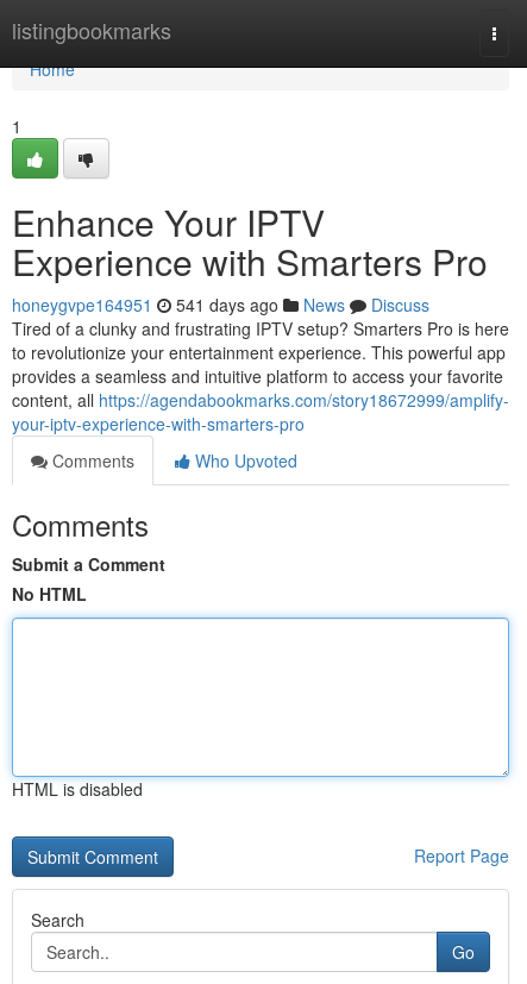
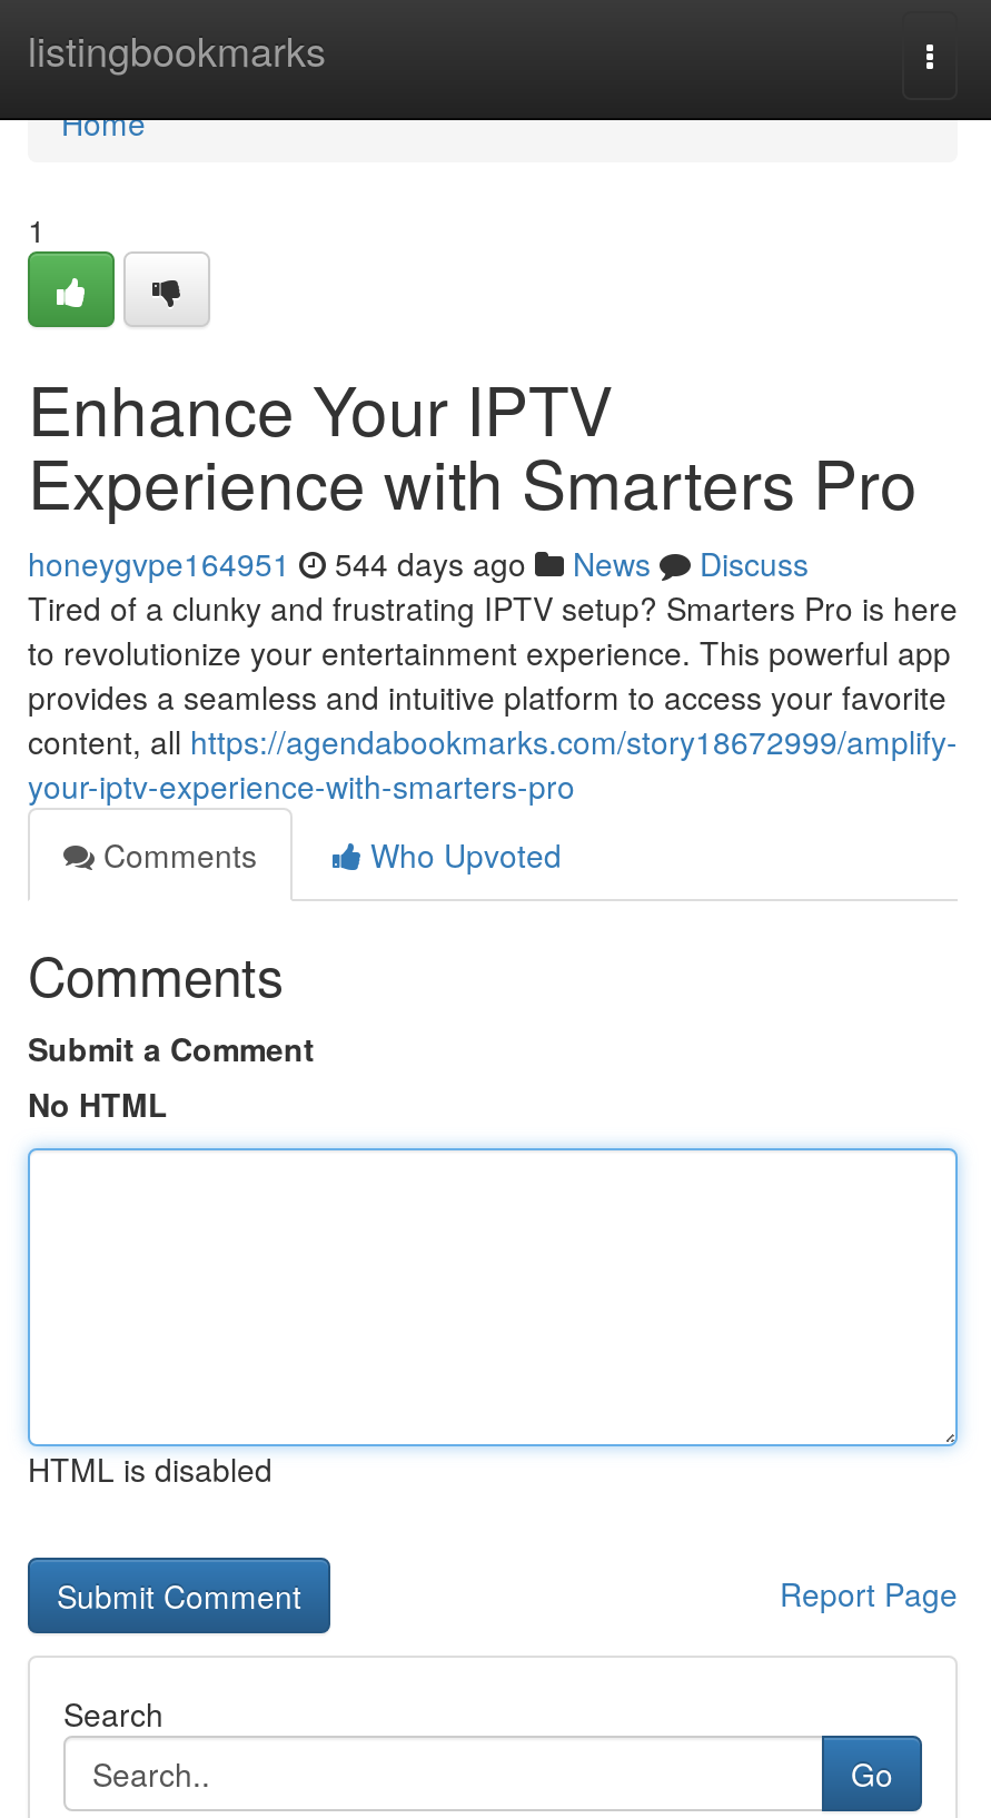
[12,293,429,316] honeygvpe164951 541 days ago News Discuss -> [28,541,809,585] honeygvpe164951 544 days ago News Discuss

